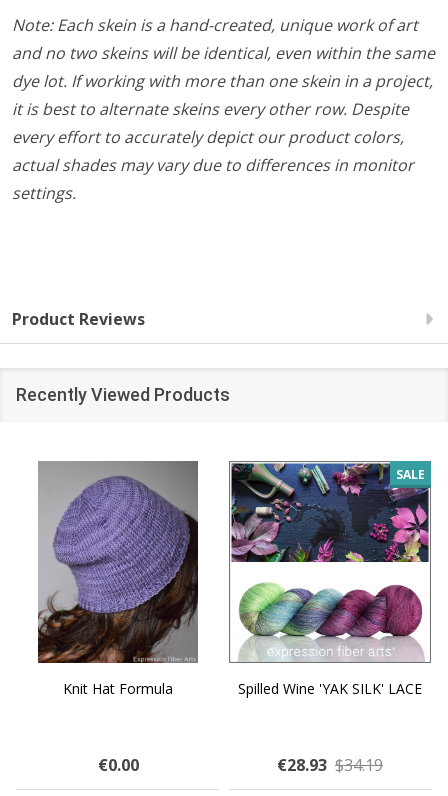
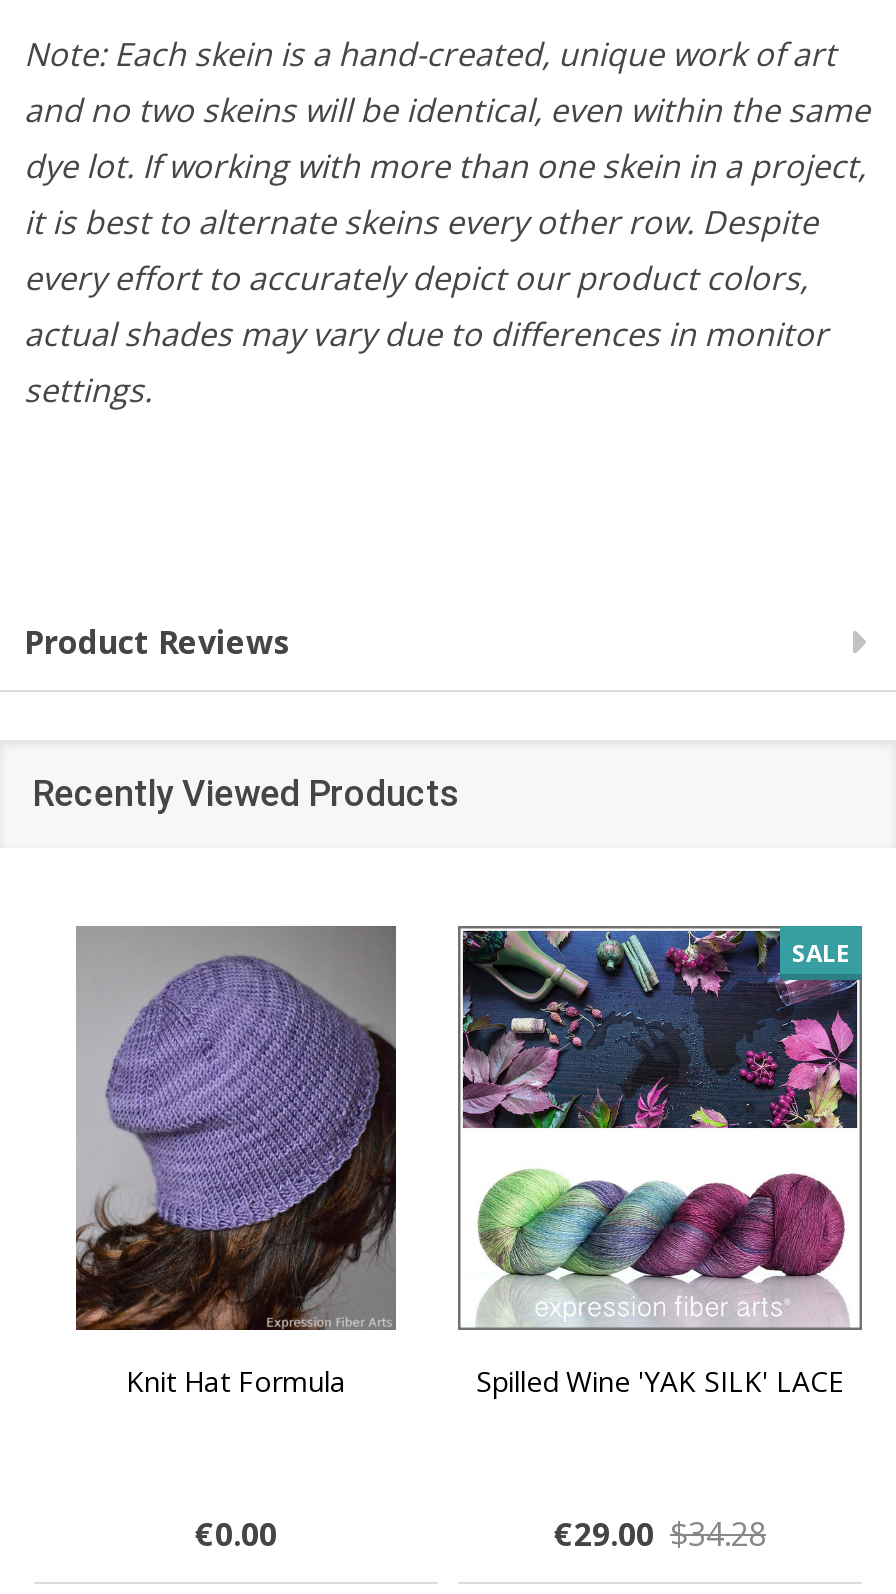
[277,754,383,776] €28.93 $34.19 -> [554,1512,766,1556] €29.00 $34.28

